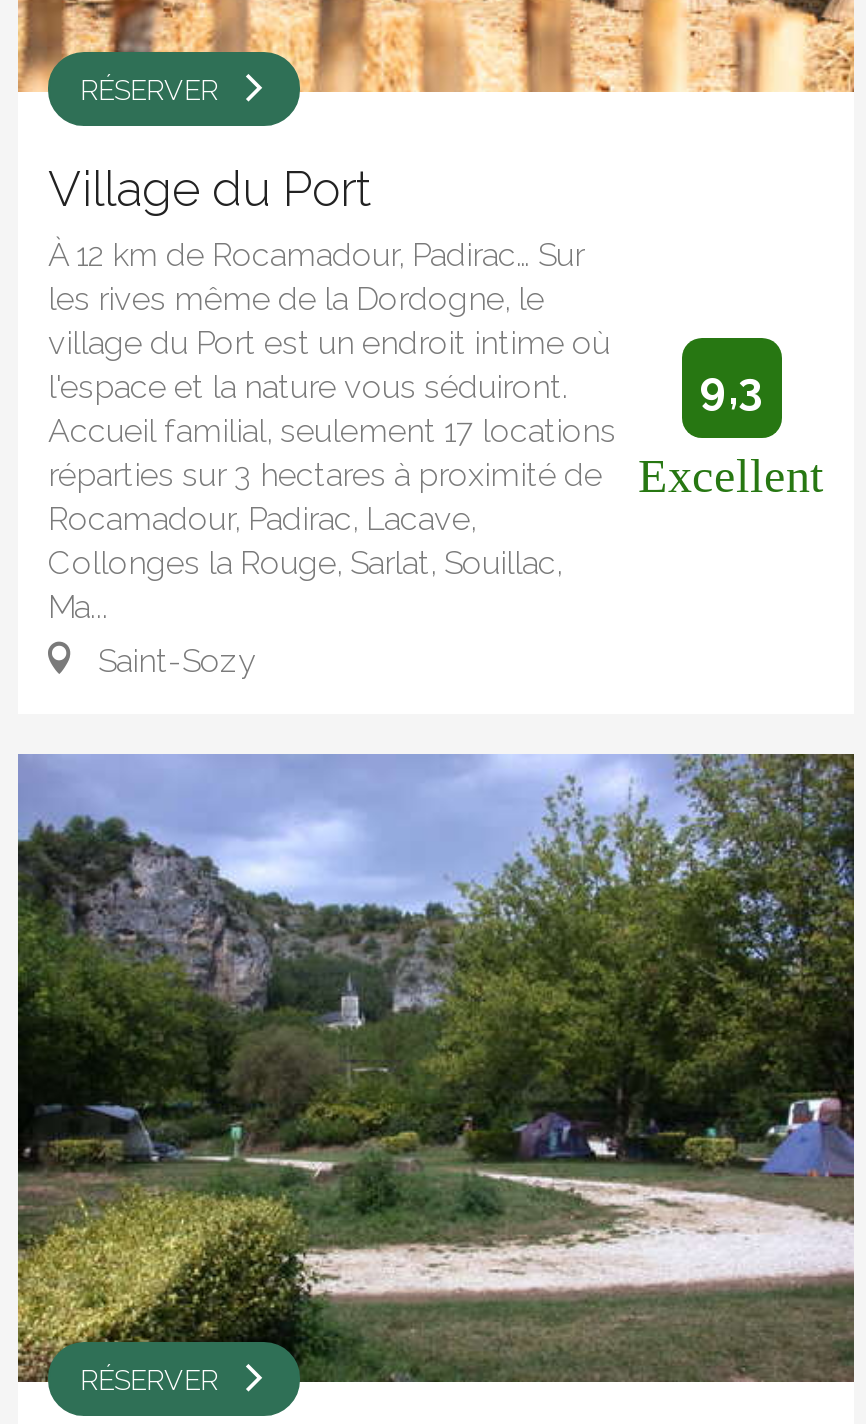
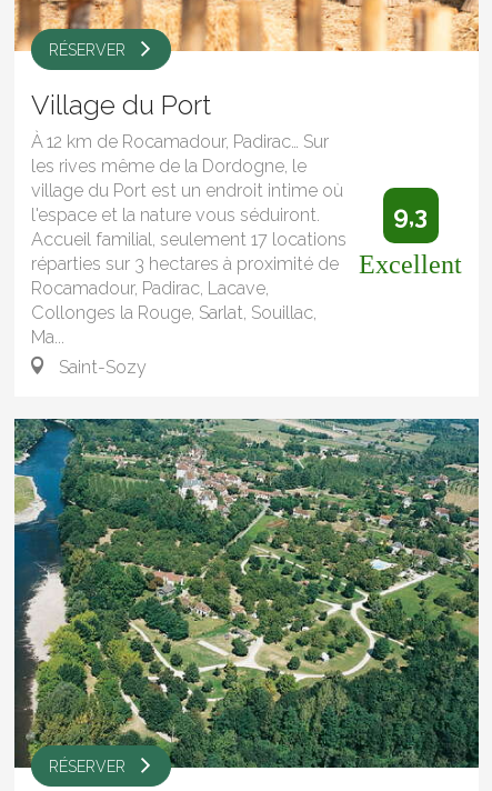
[16,754,856,1382] [image] -> [13,418,480,768] [image]

